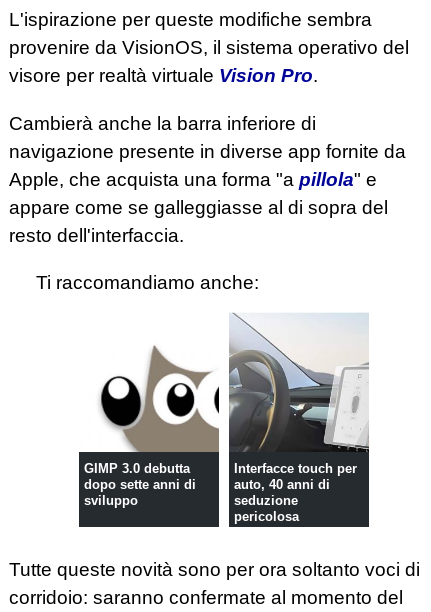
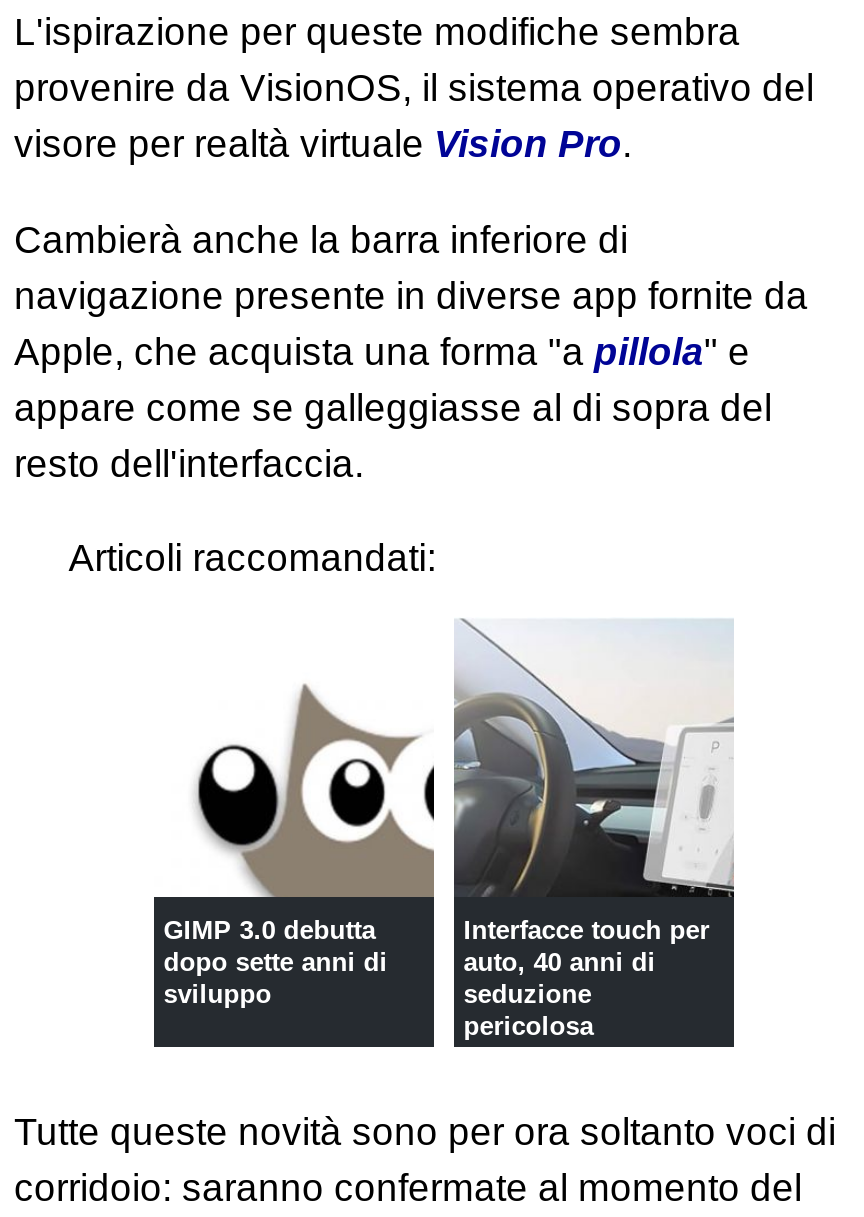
[36,272,259,293] Ti raccomandiamo anche: -> [68,537,436,579] Articoli raccomandati:

